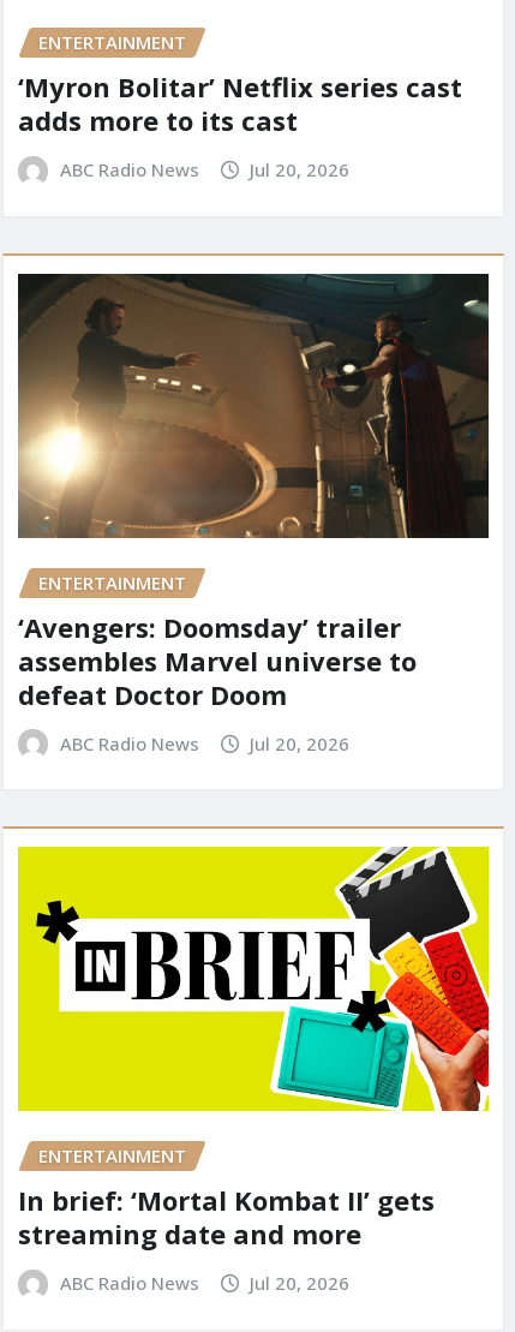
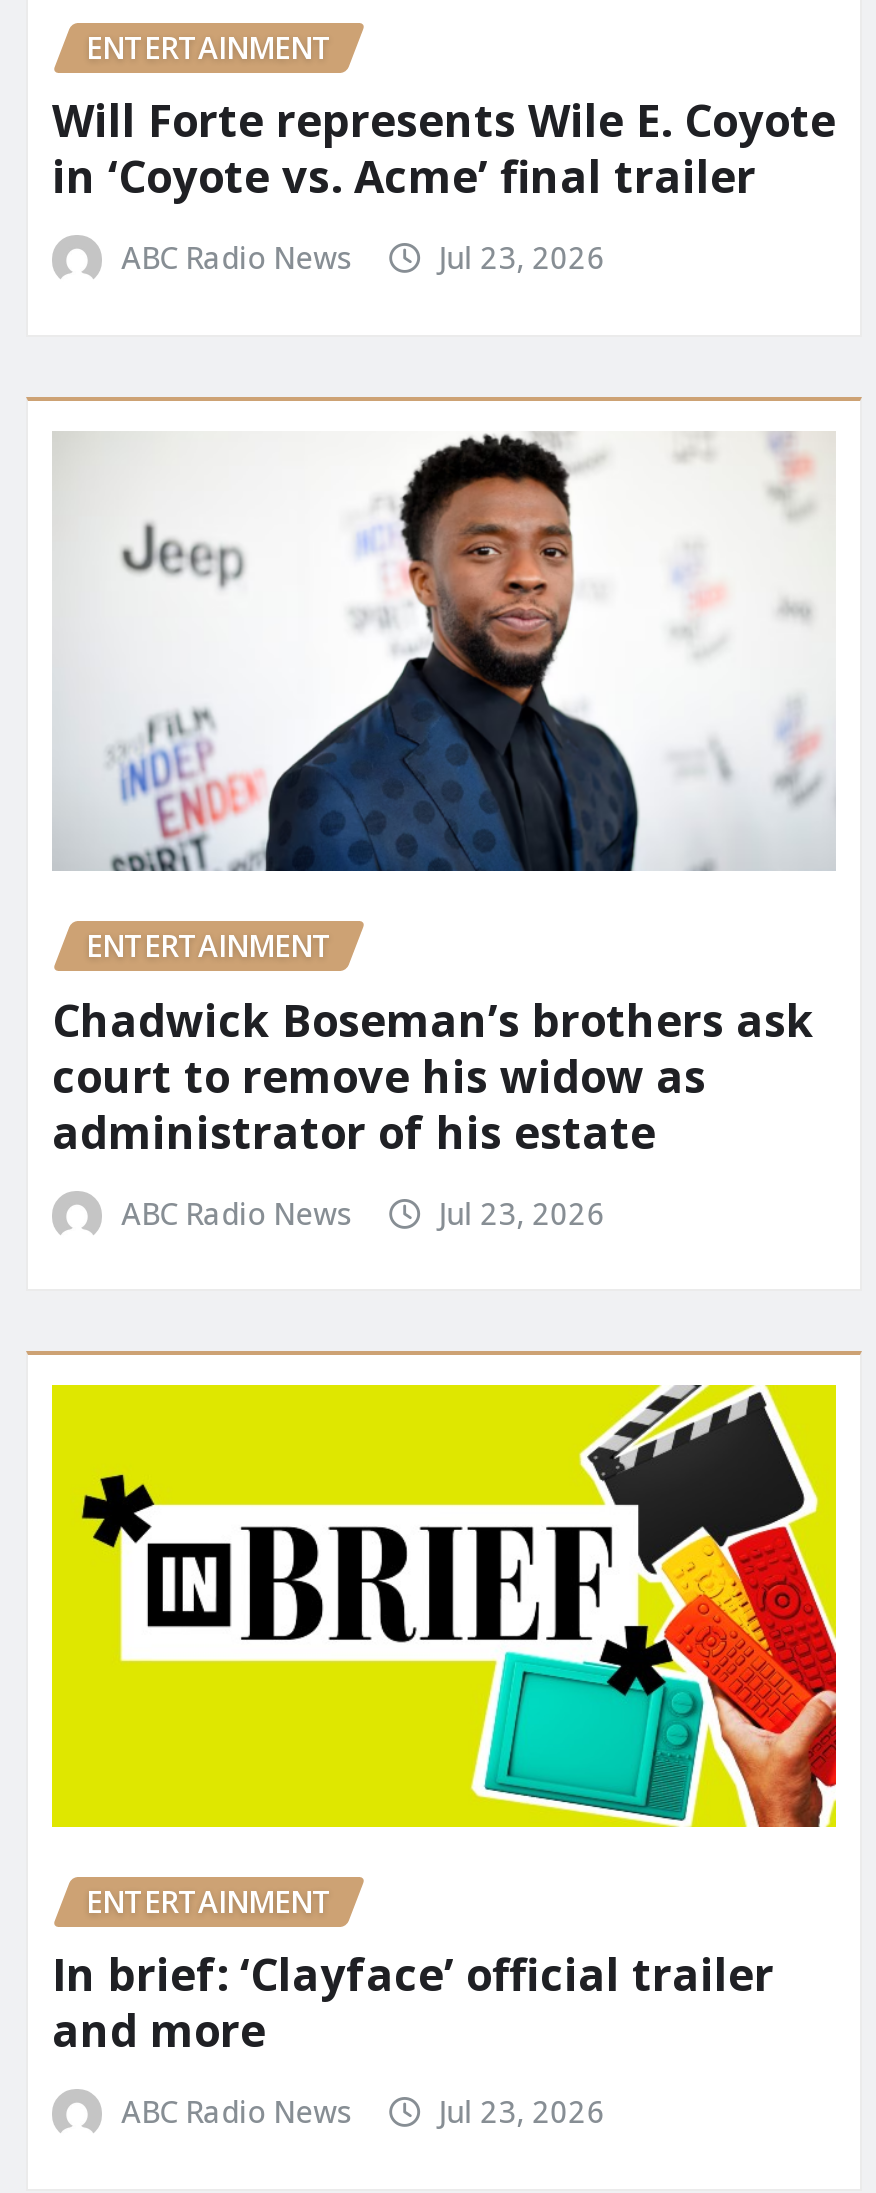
[18,69,462,138] ‘Myron Bolitar’ Netflix series cast | adds more to its cast -> [52,89,836,205] Will Forte represents Wile E. Coyote | in ‘Coyote vs. Acme’ final trailer
[250,157,350,181] Jul 20, 2026 -> [438,237,604,277] Jul 23, 2026
[17,273,490,539] [image] -> [52,431,836,873] [image]
[18,608,417,712] ‘Avengers: Doomsday’ trailer | assembles Marvel universe to | defeat Doctor Doom -> [52,988,814,1160] Chadwick Boseman’s brothers ask | court to remove his widow as | administrator of his estate
[250,731,350,755] Jul 20, 2026 -> [438,1192,604,1232] Jul 23, 2026
[18,1182,435,1251] In brief: ‘Mortal Kombat II’ gets | streaming date and more -> [52,1943,774,2059] In brief: ‘Clayface’ official trailer | and more
[250,1271,350,1295] Jul 20, 2026 -> [438,2091,604,2131] Jul 23, 2026

